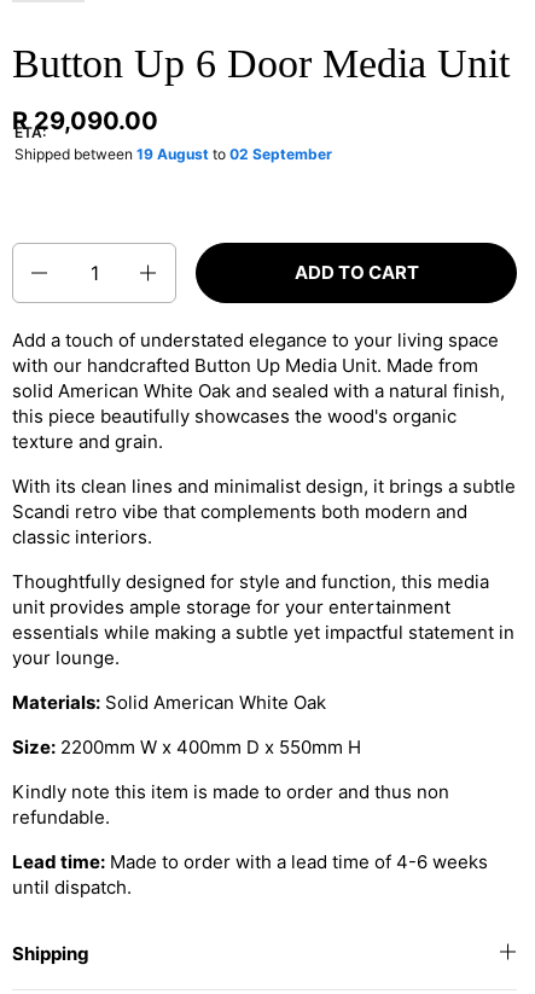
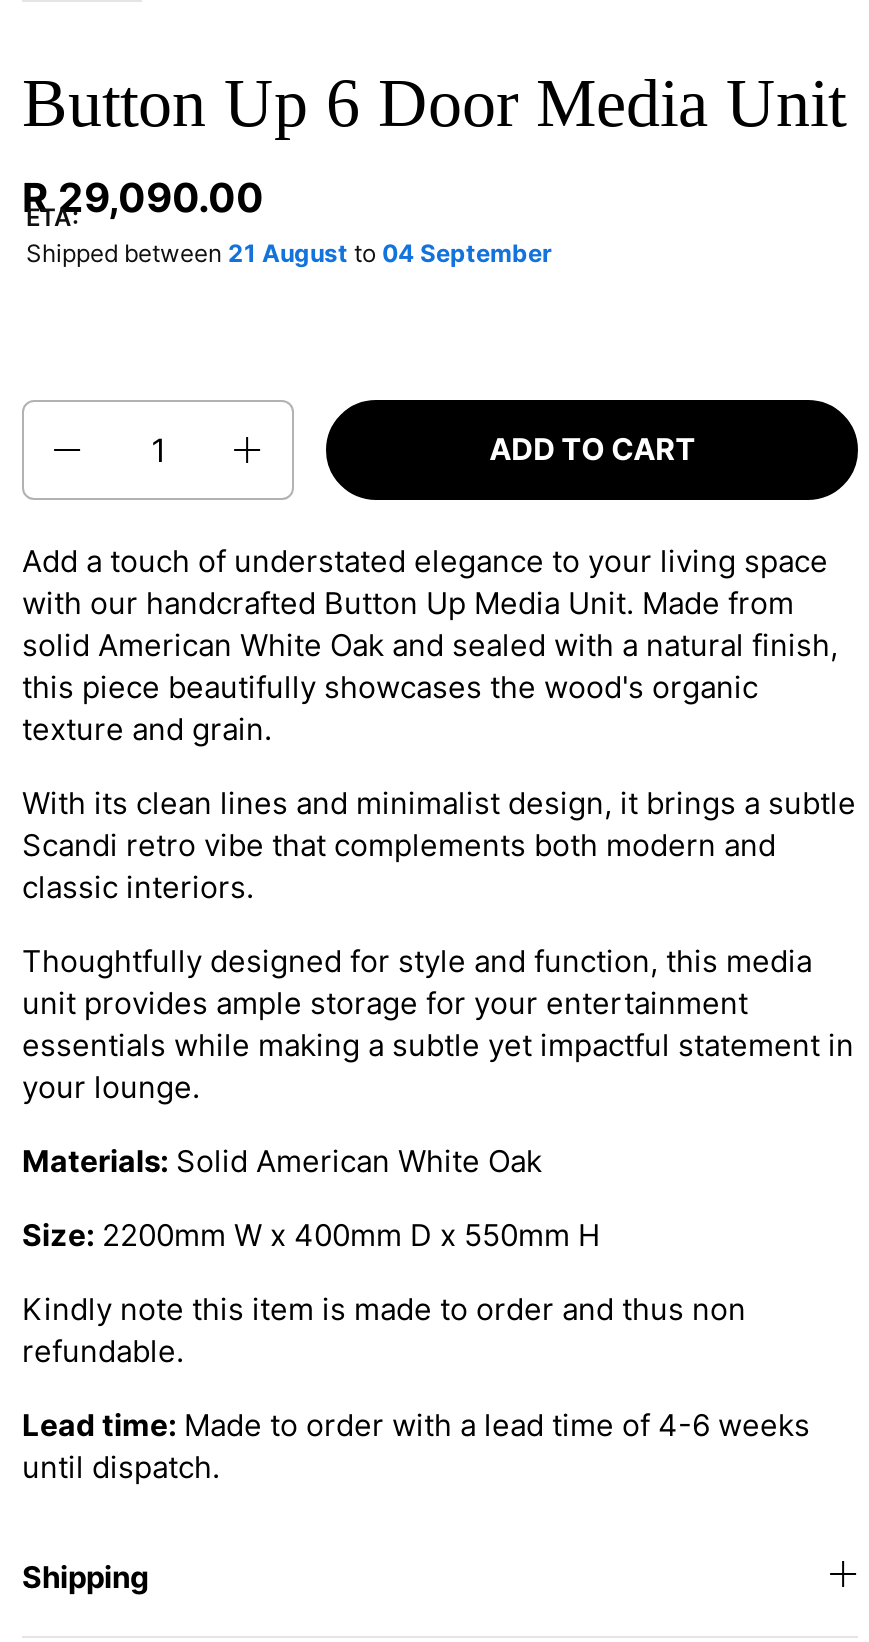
[14,145,332,163] Shipped between 19 August to 02 September -> [26,238,552,268] Shipped between 21 August to 04 September

